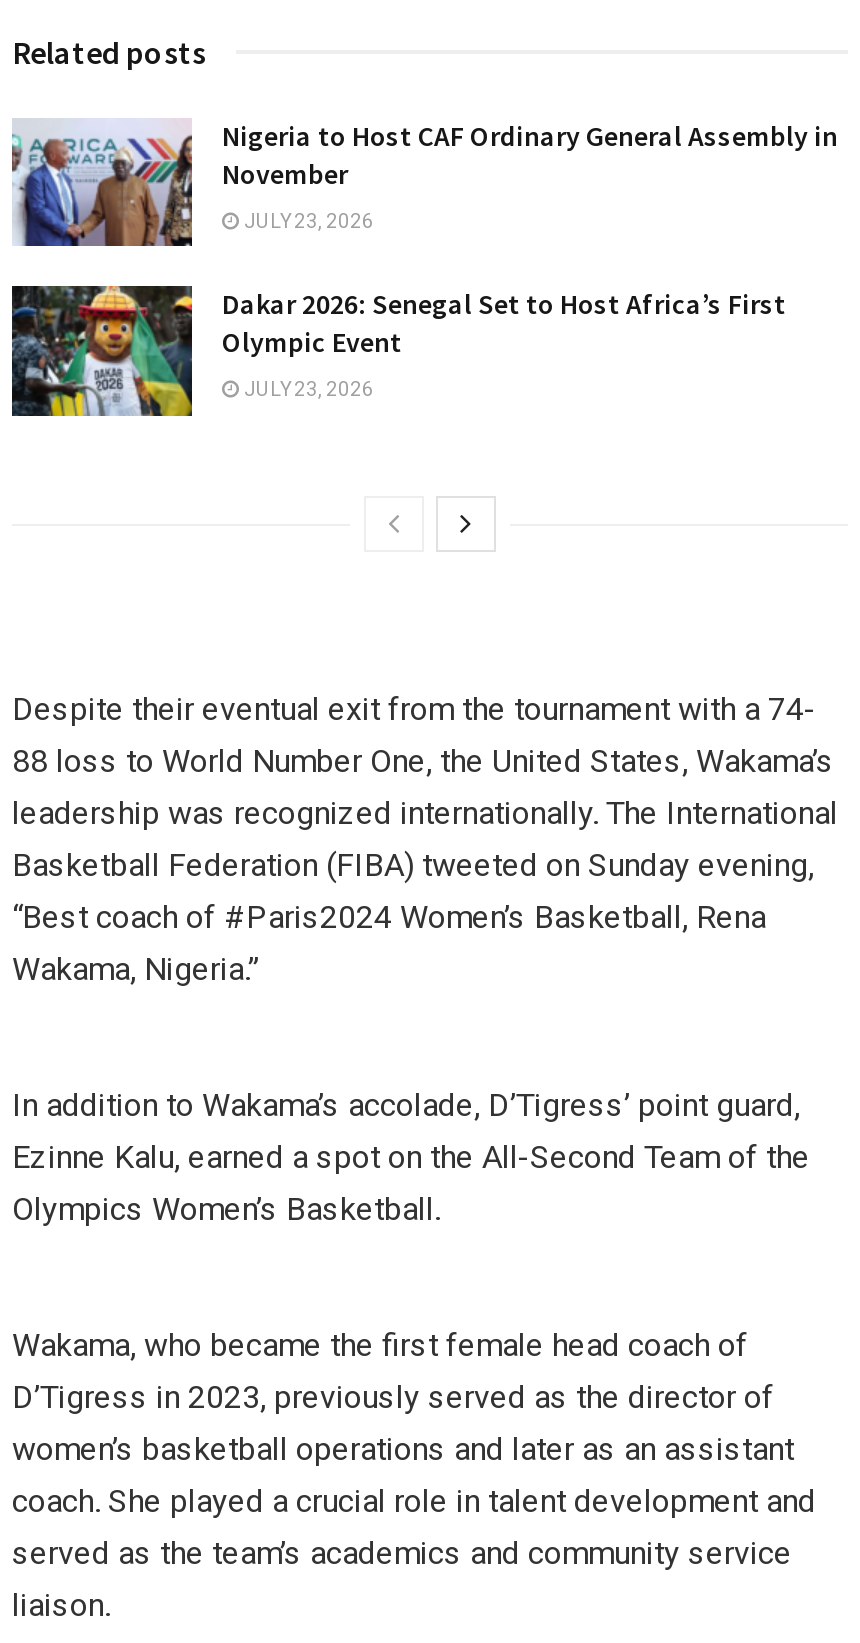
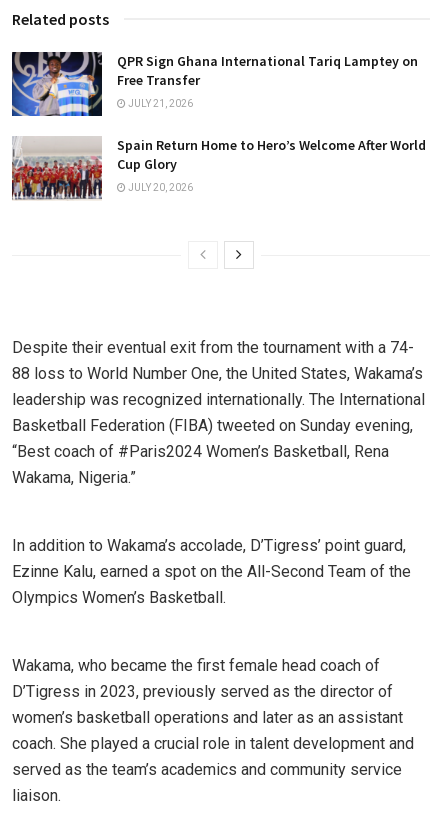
[10,118,838,248] [image] | Nigeria to Host CAF Ordinary General Assembly in | November -> [11,51,418,117] [image] | QPR Sign Ghana International Tariq Lamptey on | Free Transfer
[240,210,374,232] JULY 23, 2026 -> [126,98,193,109] JULY 21, 2026
[10,284,786,418] [image] | Dakar 2026: Senegal Set to Host Africa’s First | Olympic Event -> [11,136,426,201] [image] | Spain Return Home to Hero’s Welcome After World | Cup Glory
[240,379,374,401] JULY 23, 2026 -> [126,182,193,193] JULY 20, 2026

